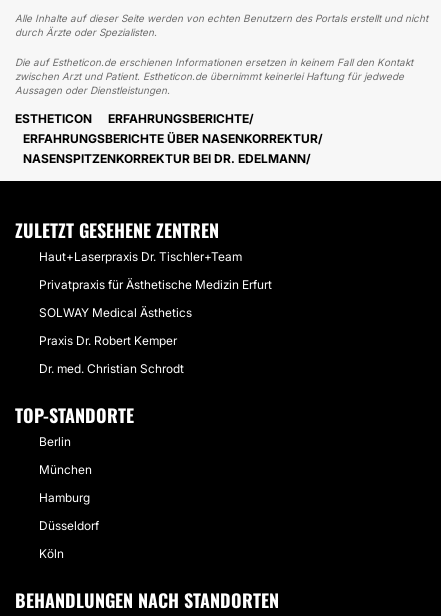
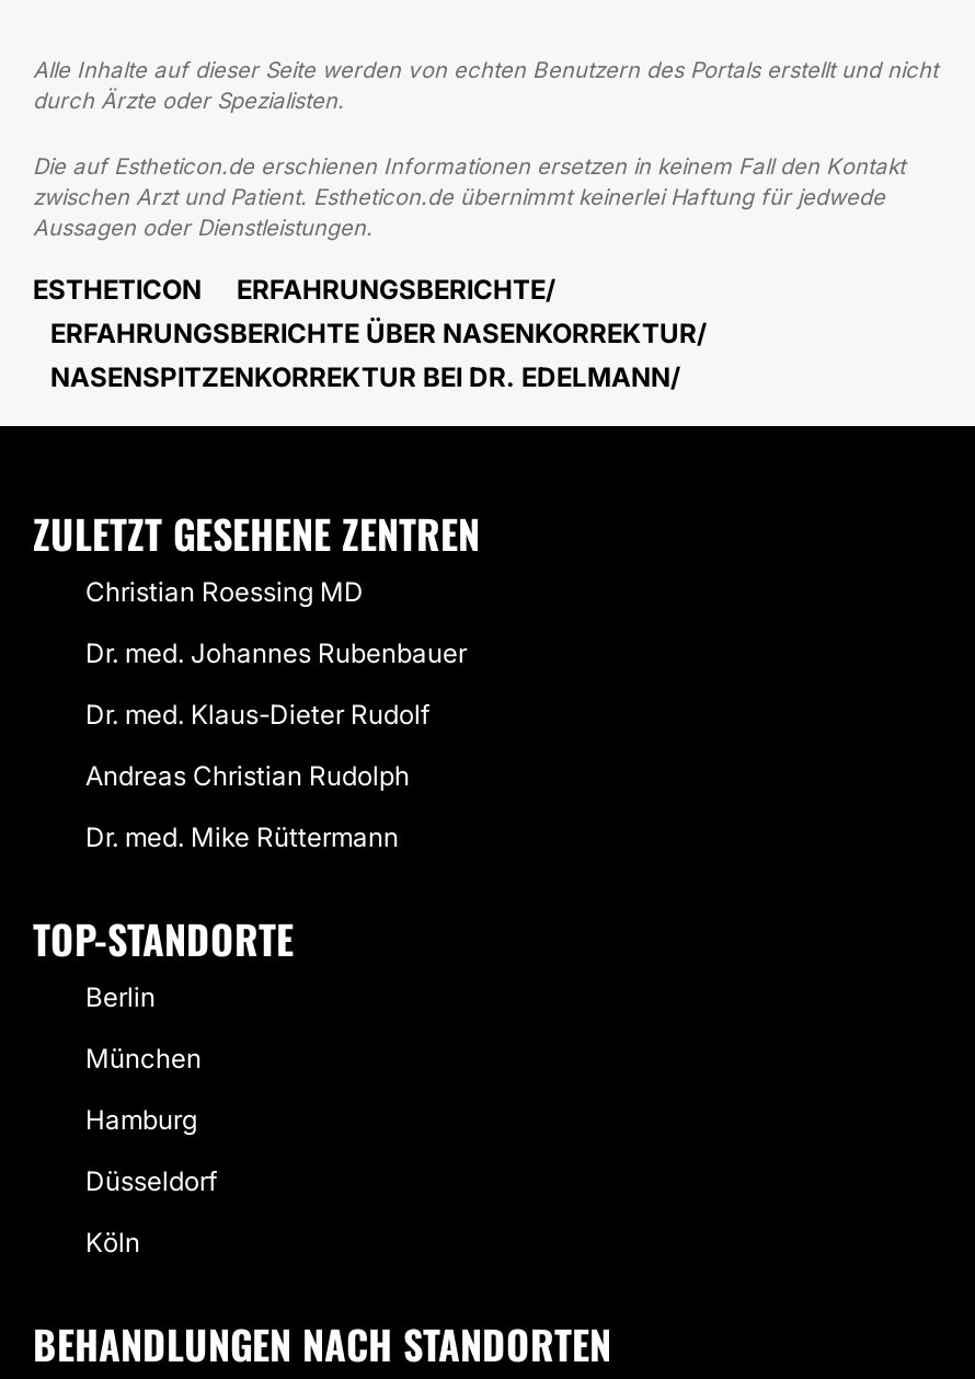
[39,249,242,264] Haut+Laserpraxis Dr. Tischler+Team -> [85,575,364,608] Christian Roessing MD
[39,277,272,292] Privatpraxis für Ästhetische Medizin Erfurt -> [85,636,467,669] Dr. med. Johannes Rubenbauer
[39,305,192,320] SOLWAY Medical Ästhetics -> [85,698,429,731] Dr. med. Klaus-Dieter Rudolf
[39,333,177,348] Praxis Dr. Robert Kemper -> [85,759,410,792] Andreas Christian Rudolph
[39,361,184,376] Dr. med. Christian Schrodt -> [85,820,399,853] Dr. med. Mike Rüttermann

